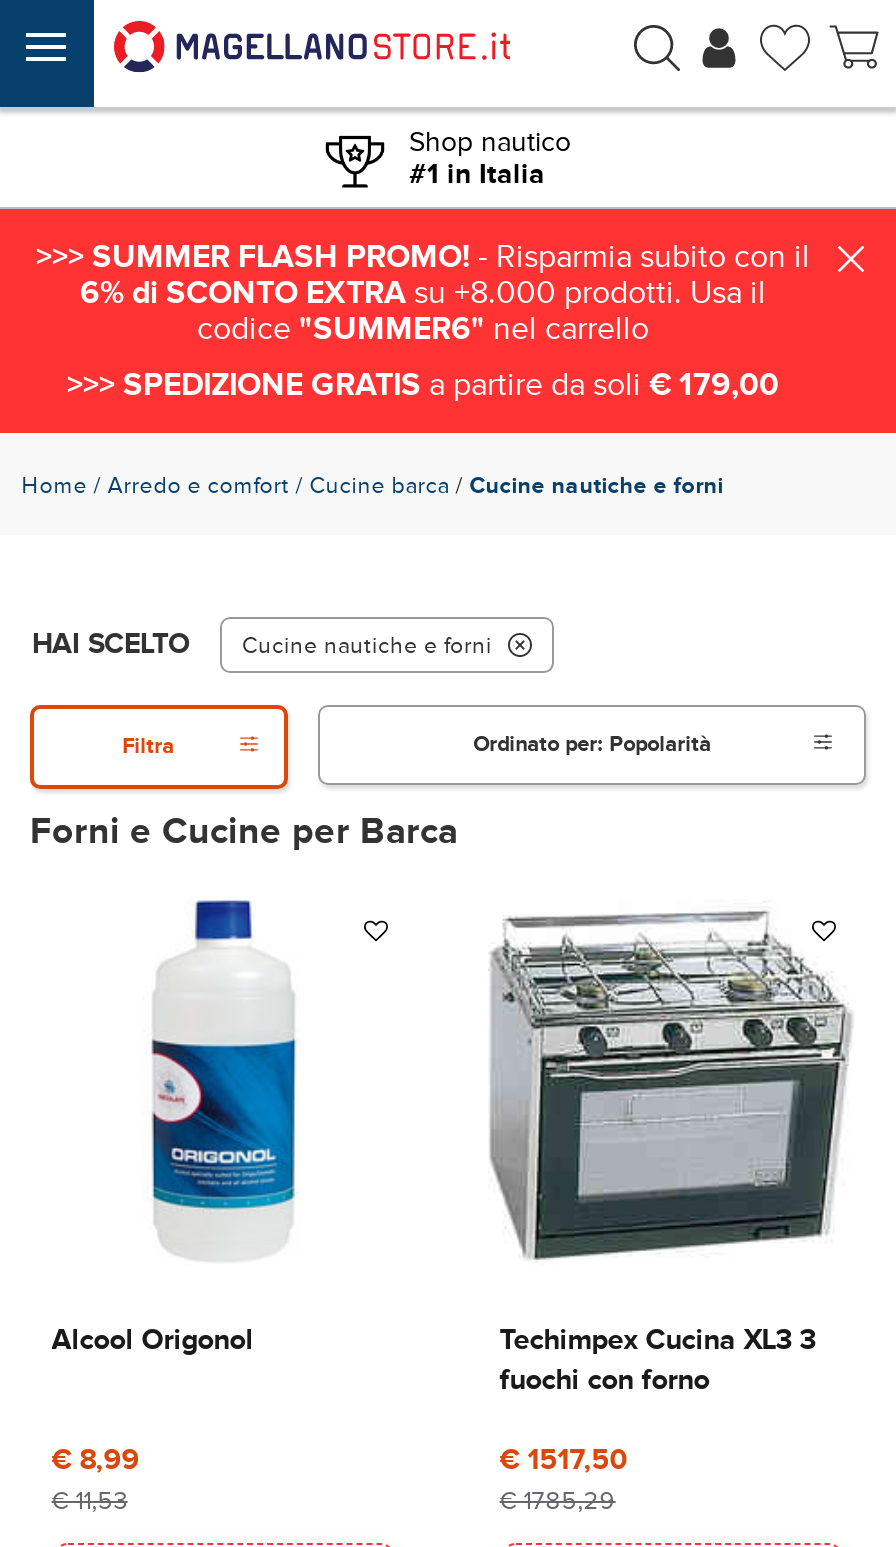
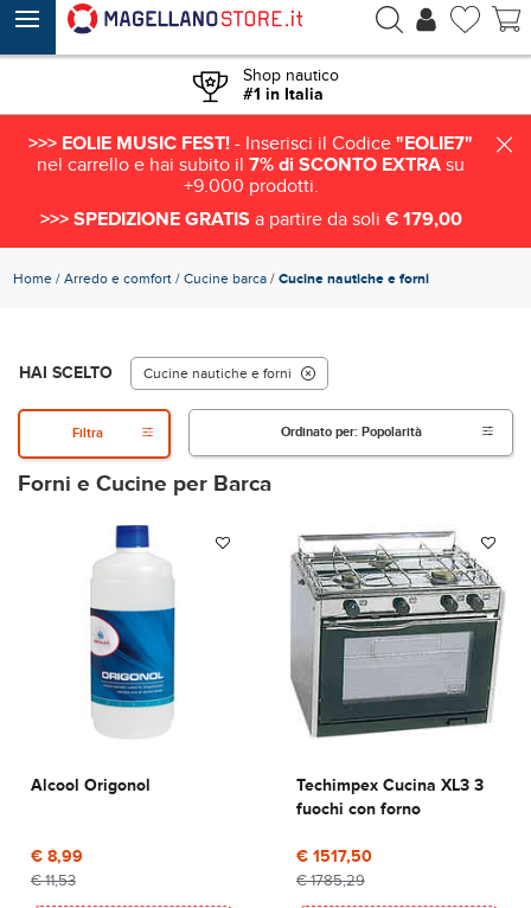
[36,237,810,349] >>> SUMMER FLASH PROMO! - Risparmia subito con il | 6% di SCONTO EXTRA su +8.000 prodotti. Usa il | codice "SUMMER6" nel carrello -> [28,132,473,198] >>> EOLIE MUSIC FEST! - Inserisci il Codice "EOLIE7" | nel carrello e hai subito il 7% di SCONTO EXTRA su | +9.000 prodotti.

